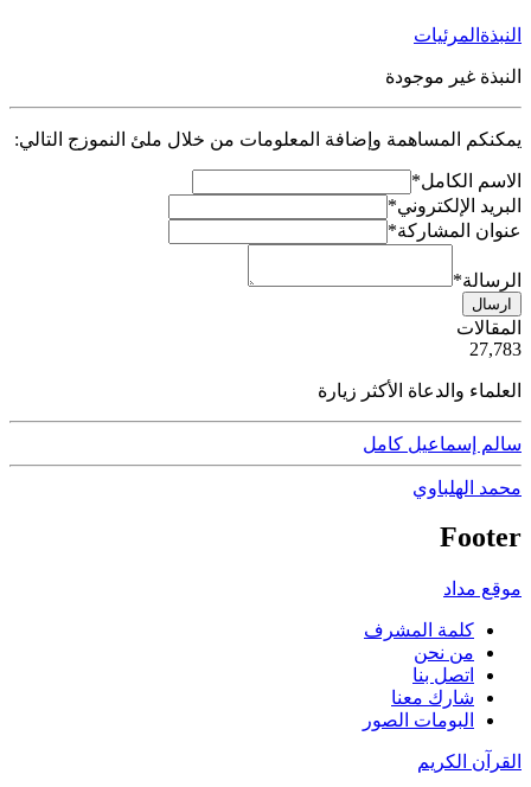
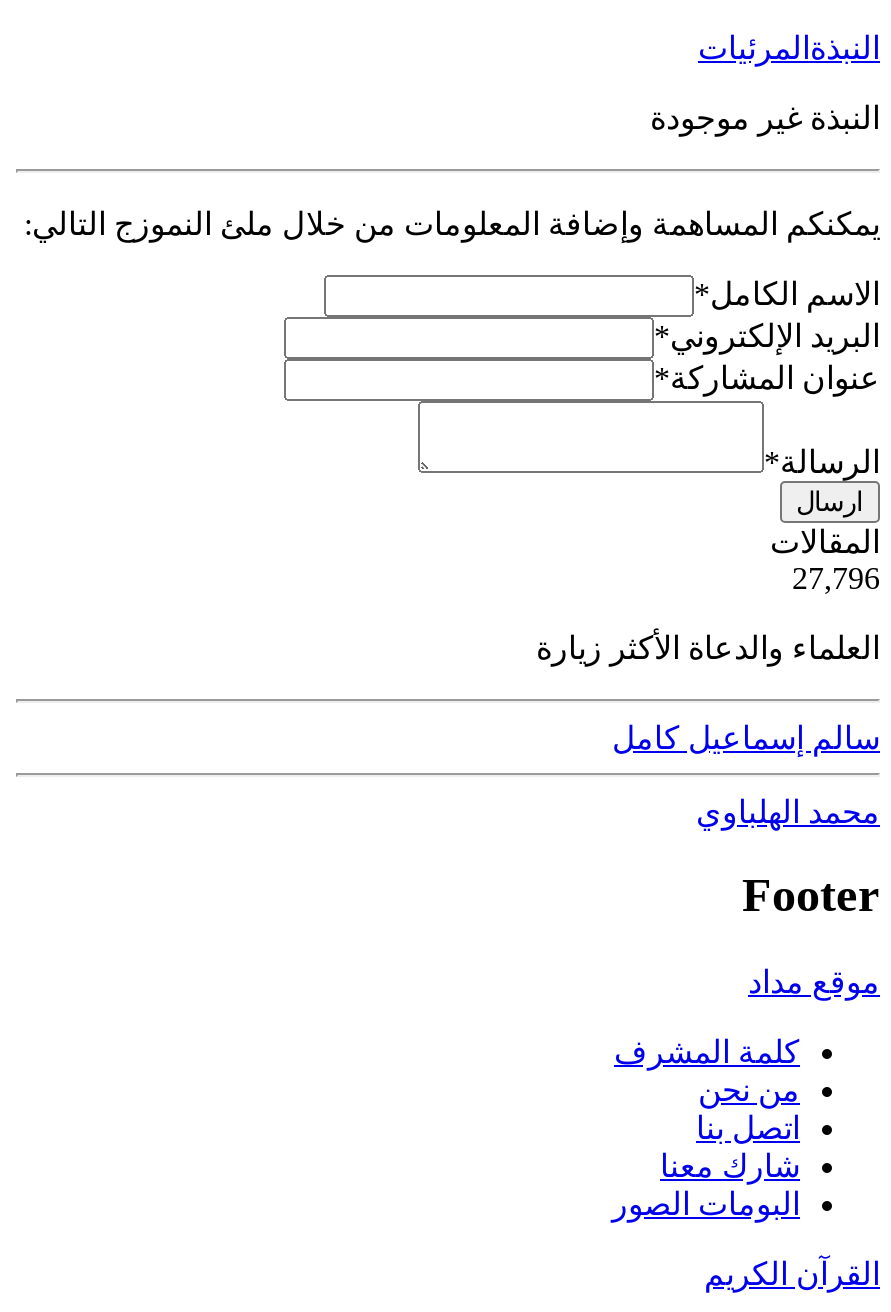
[469,339,522,359] 27,783 -> [792,560,880,594] 27,796

